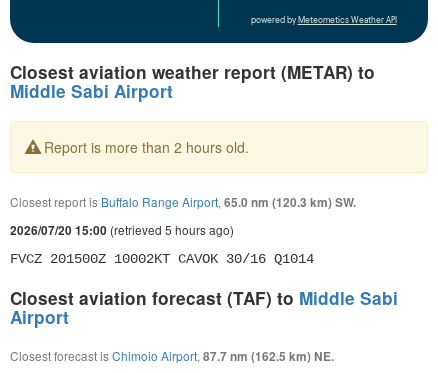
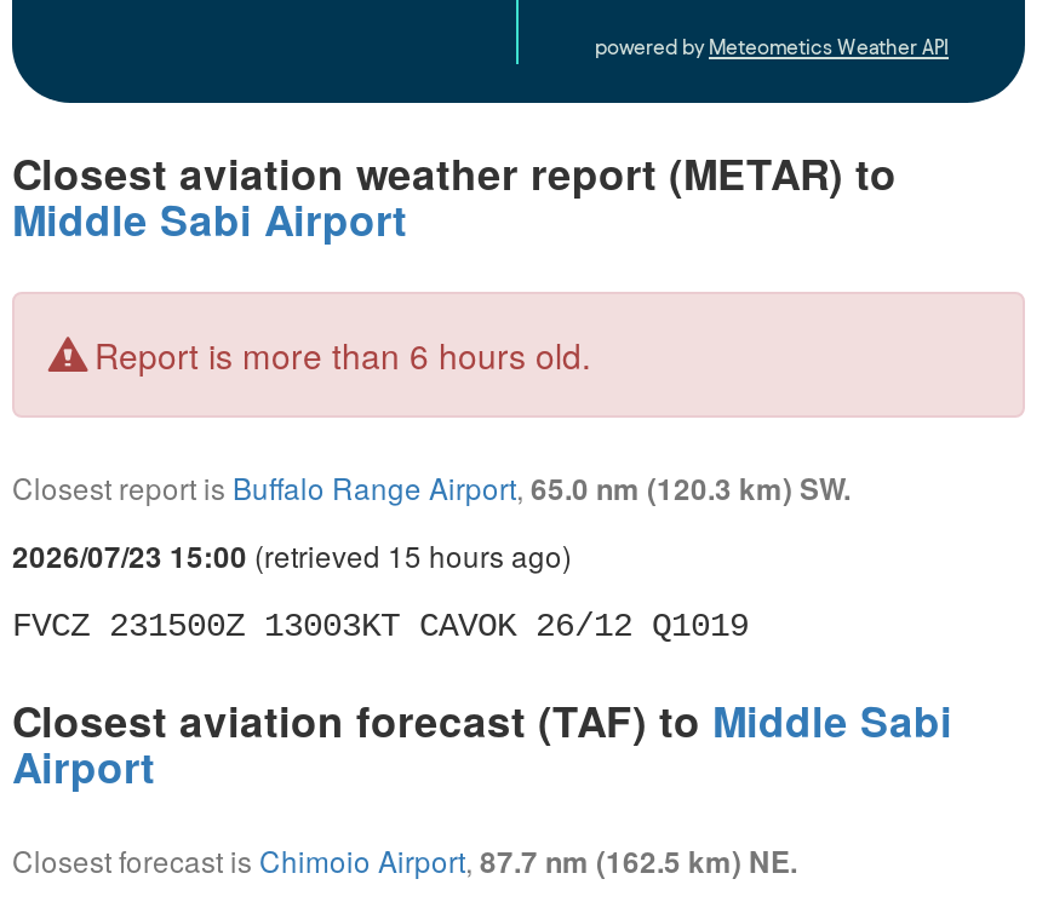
[40,137,249,157] Report is more than 2 hours old. -> [85,331,591,379] Report is more than 6 hours old.
[10,221,234,239] 2026/07/20 15:00 (retrieved 5 hours ago) -> [12,534,572,578] 2026/07/23 15:00 (retrieved 15 hours ago)
[10,251,314,267] FVCZ 201500Z 10002KT CAVOK 30/16 Q1014 -> [12,607,749,645] FVCZ 231500Z 13003KT CAVOK 26/12 Q1019

